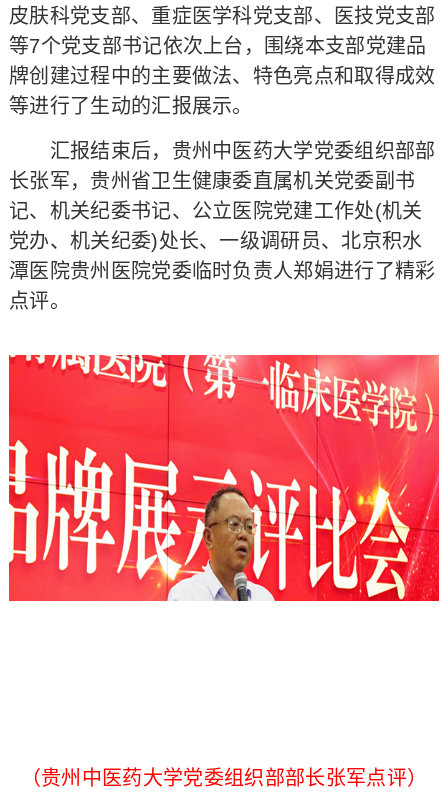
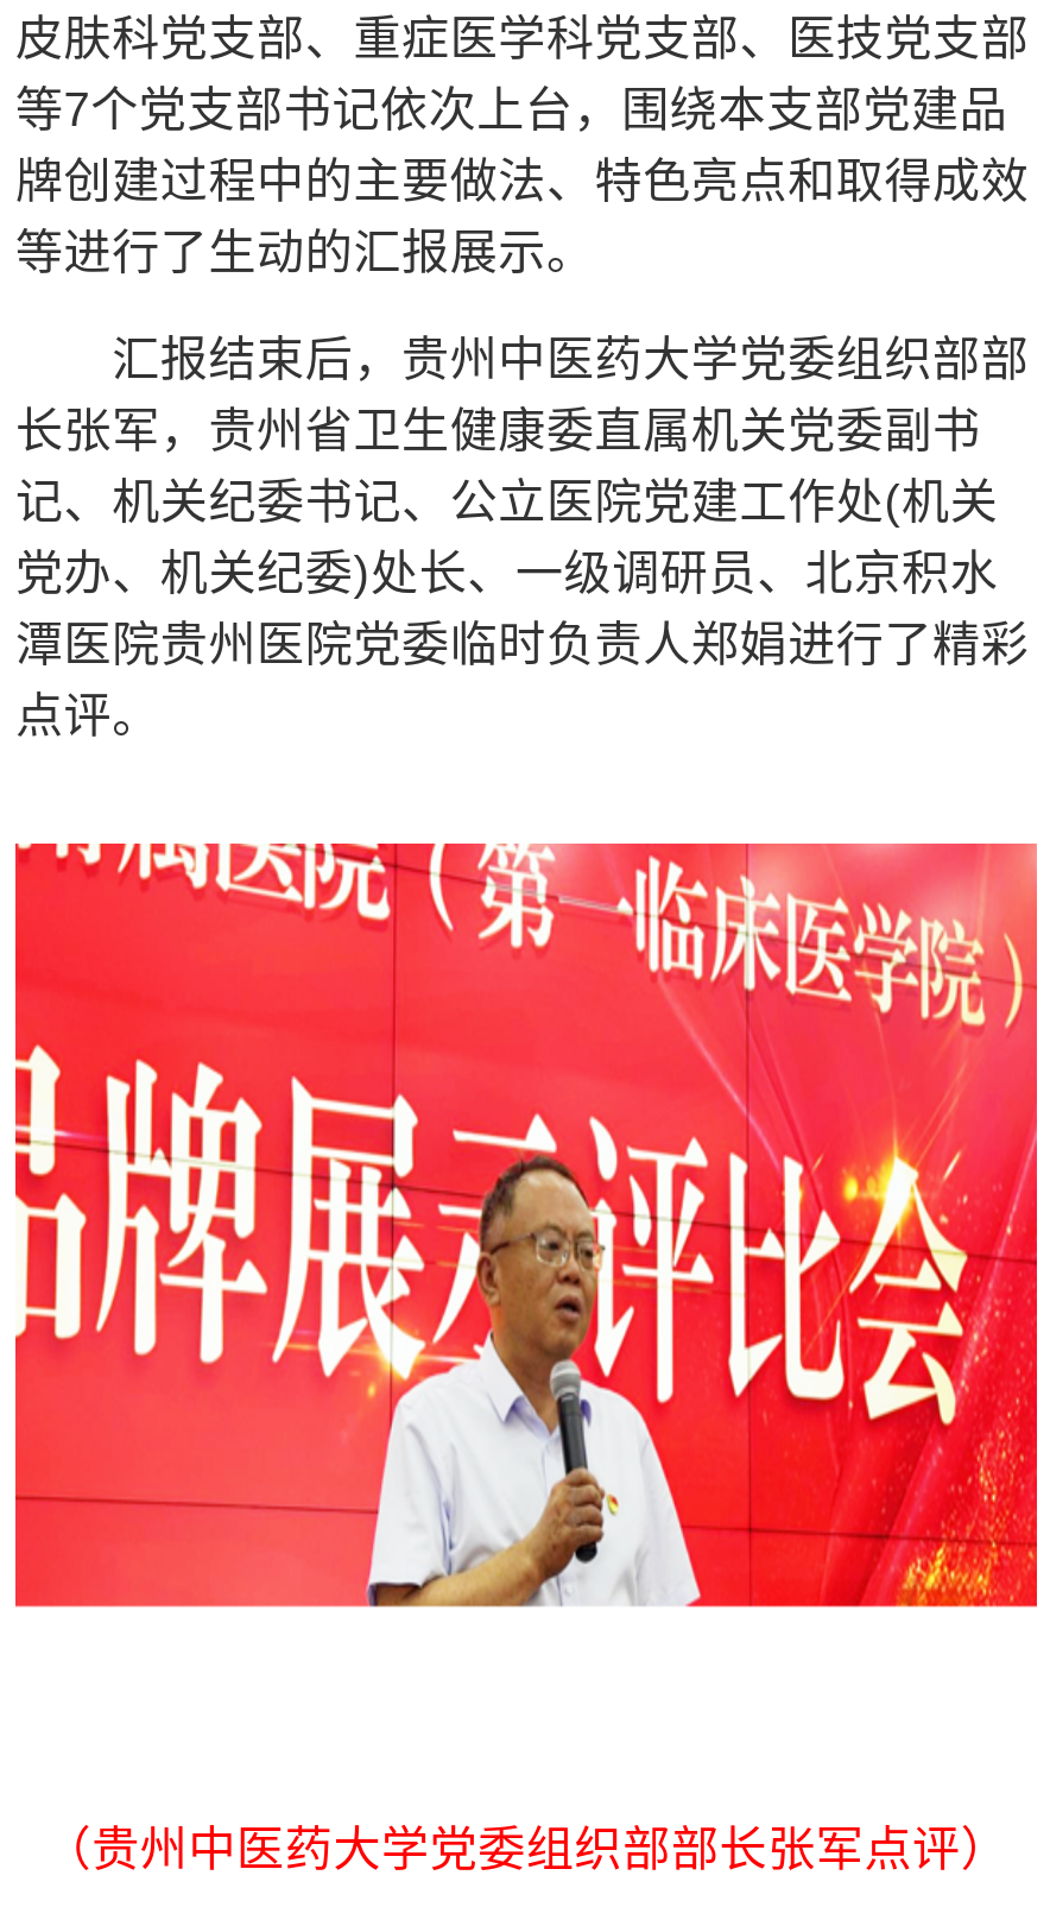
none -> [13,1426,1039,1609] [image]

